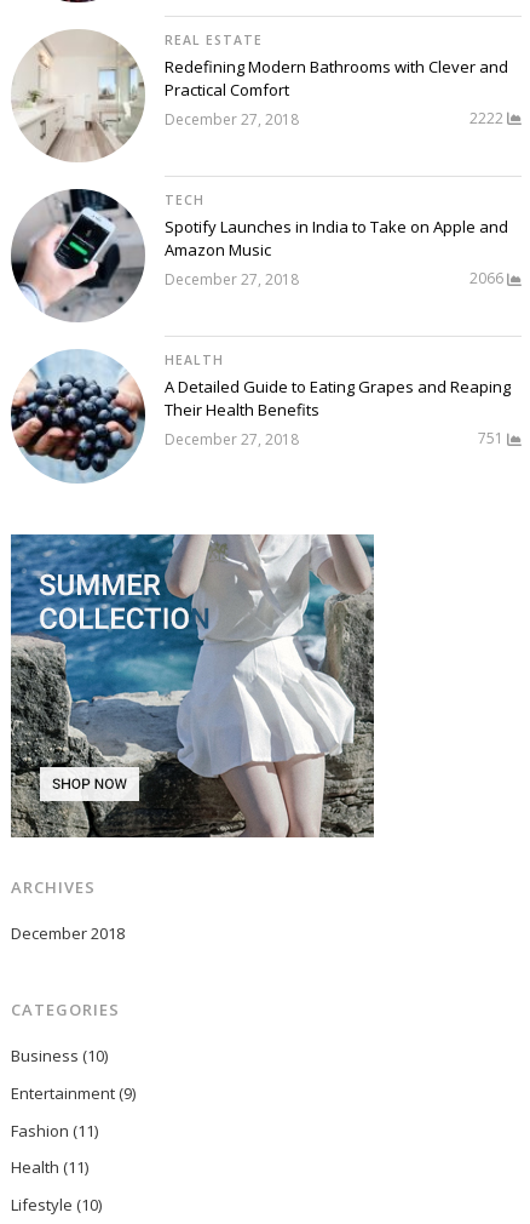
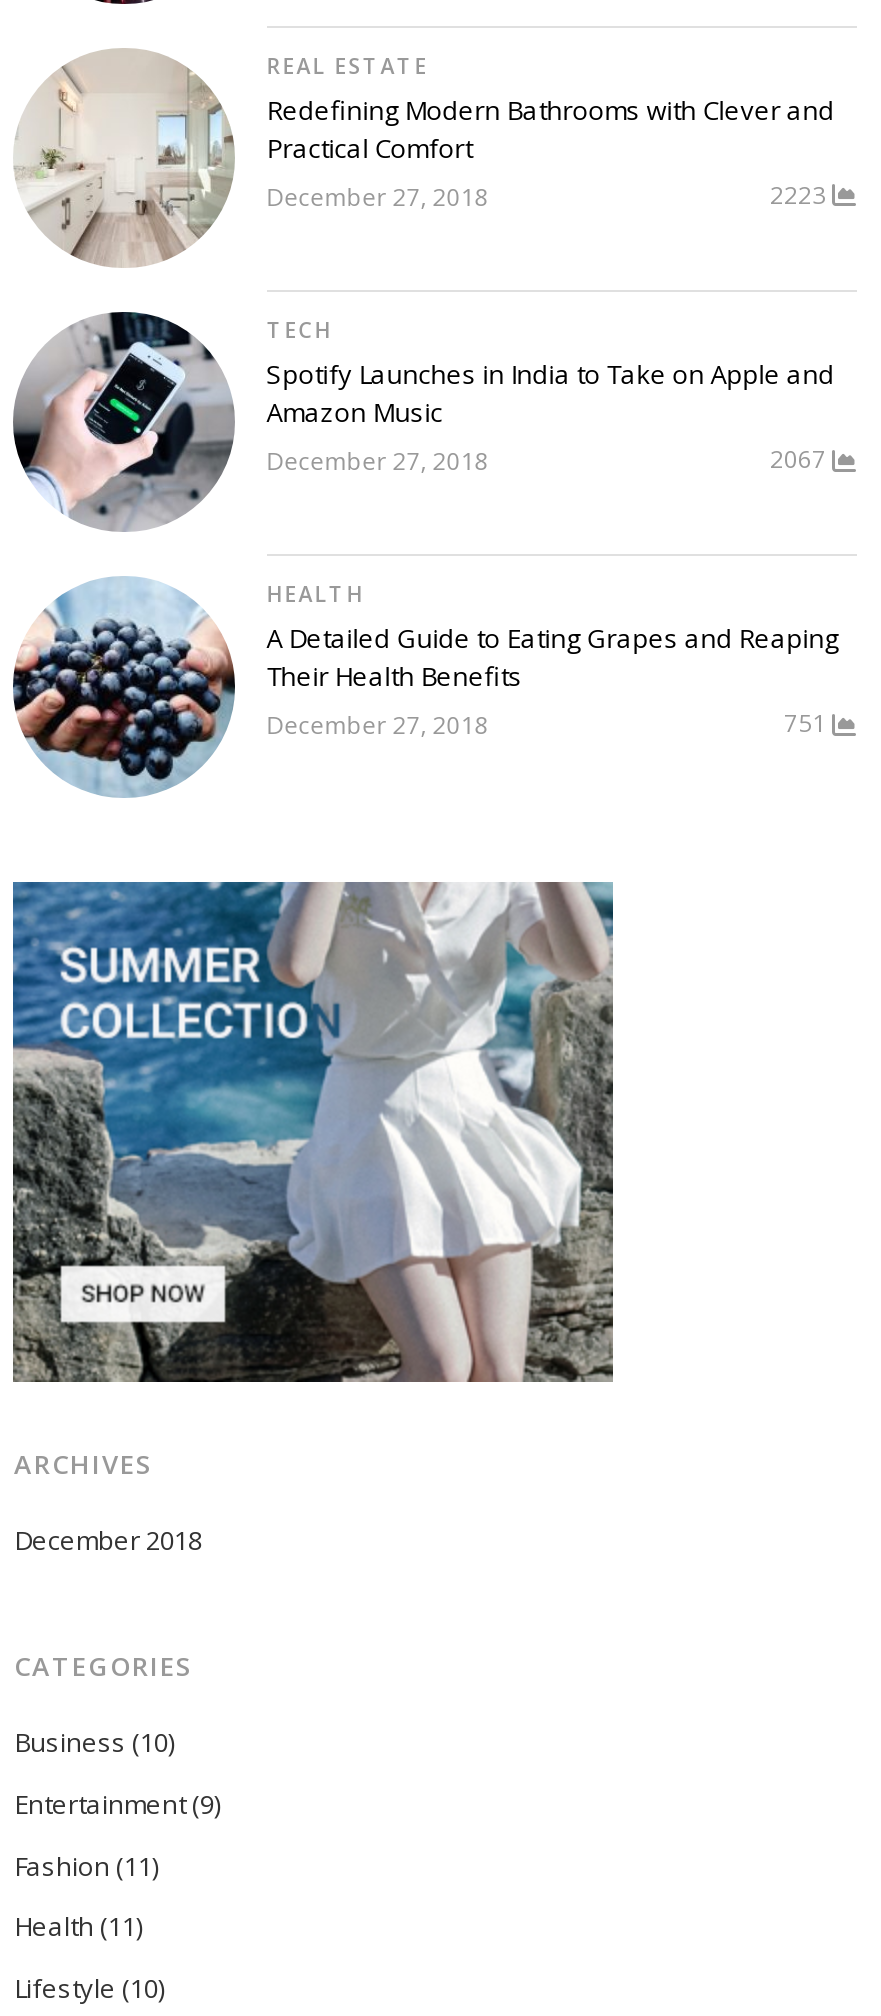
[469,107,503,128] 2222 -> [770,177,826,211] 2223
[469,268,503,288] 2066 -> [770,442,826,476] 2067

